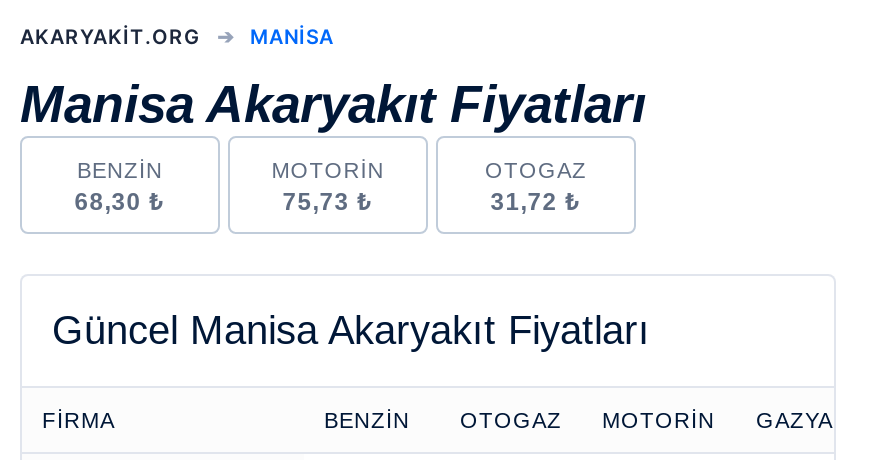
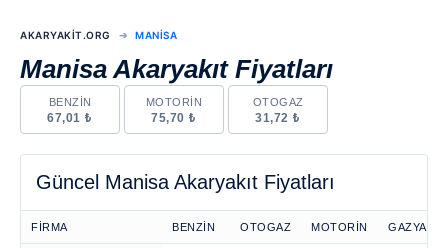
[74,187,166,215] 68,30 ₺ -> [47,110,93,124] 67,01 ₺
[282,187,374,215] 75,73 ₺ -> [151,110,197,124] 75,70 ₺

